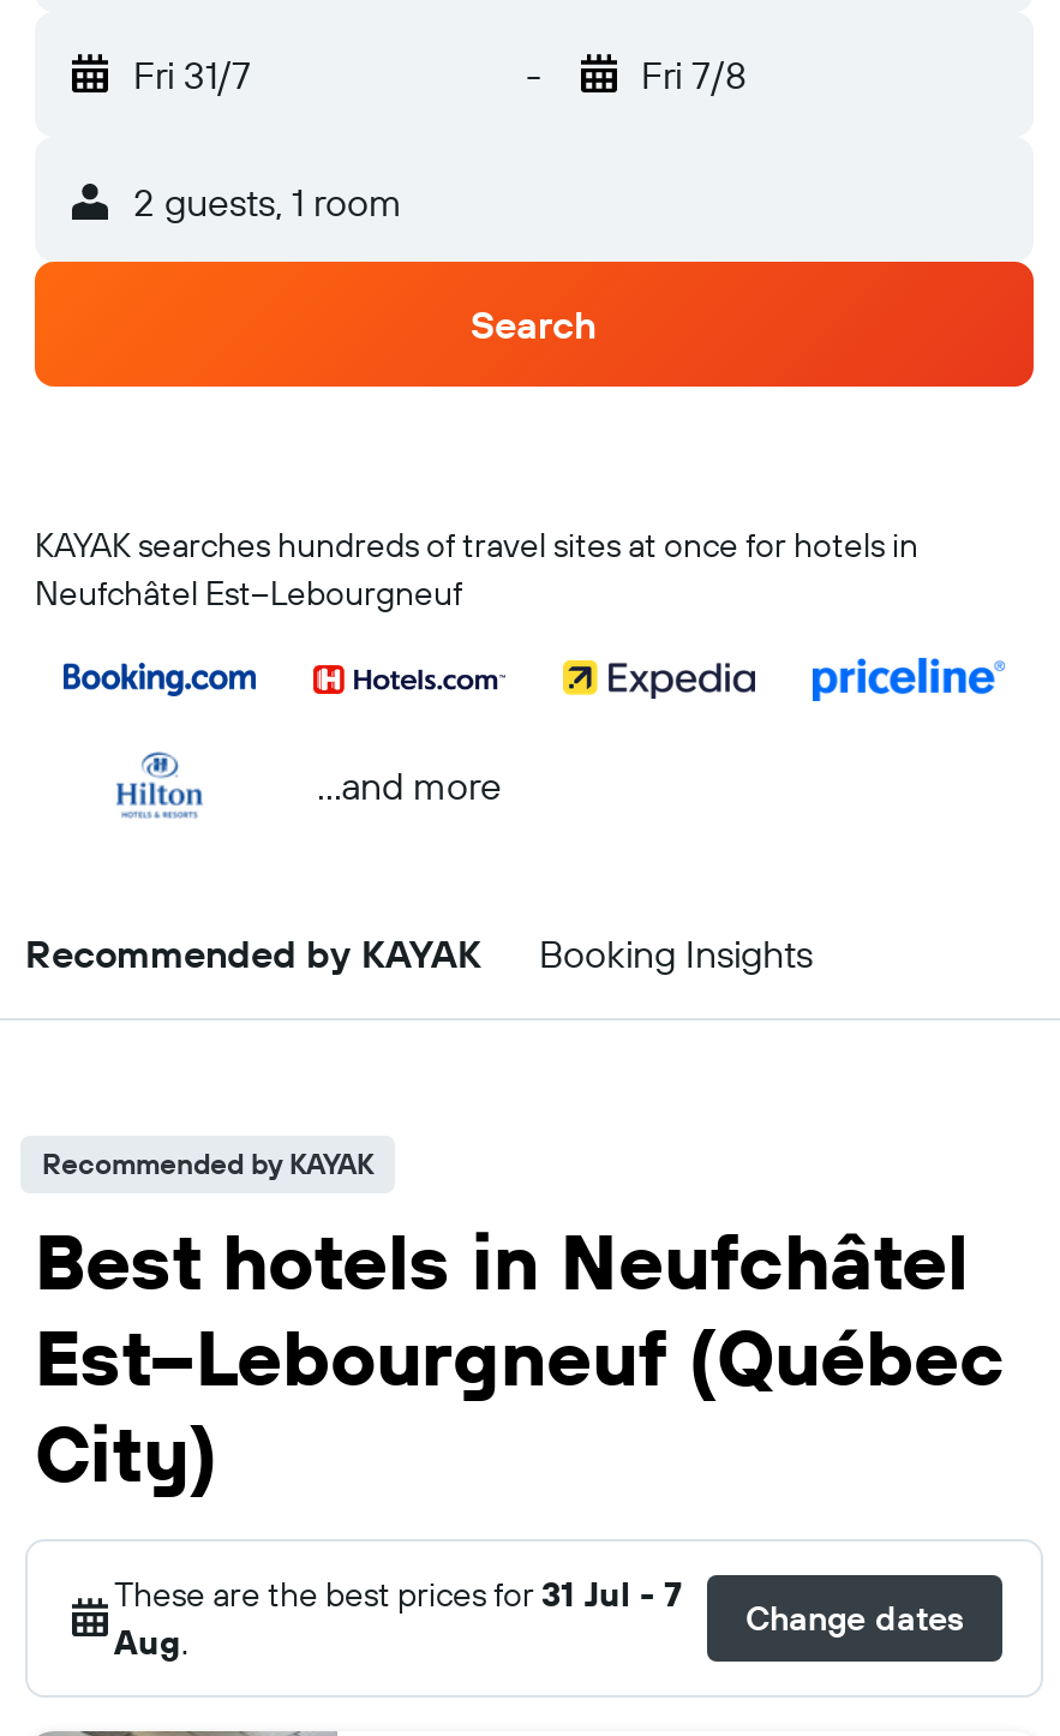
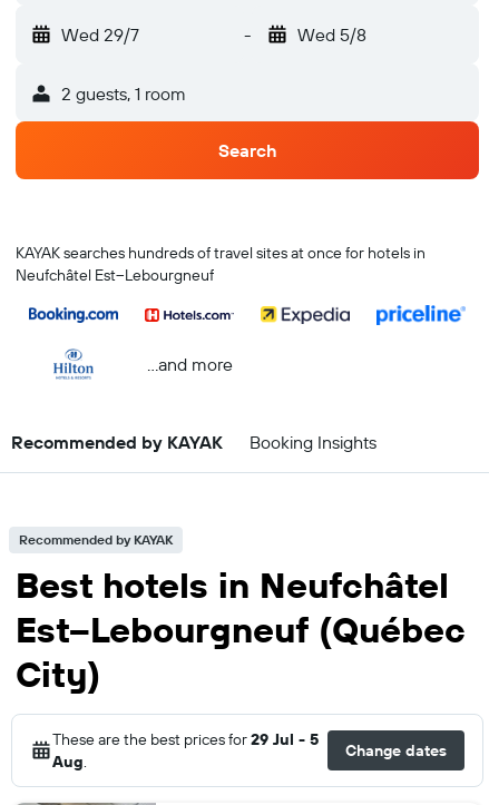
[133,50,251,98] Fri 31/7 -> [61,23,139,46] Wed 29/7
[641,50,747,98] Fri 7/8 -> [297,23,366,46] Wed 5/8
[114,1573,683,1616] These are the best prices for 31 Jul - 7 -> [52,729,319,749] These are the best prices for 29 Jul - 5

